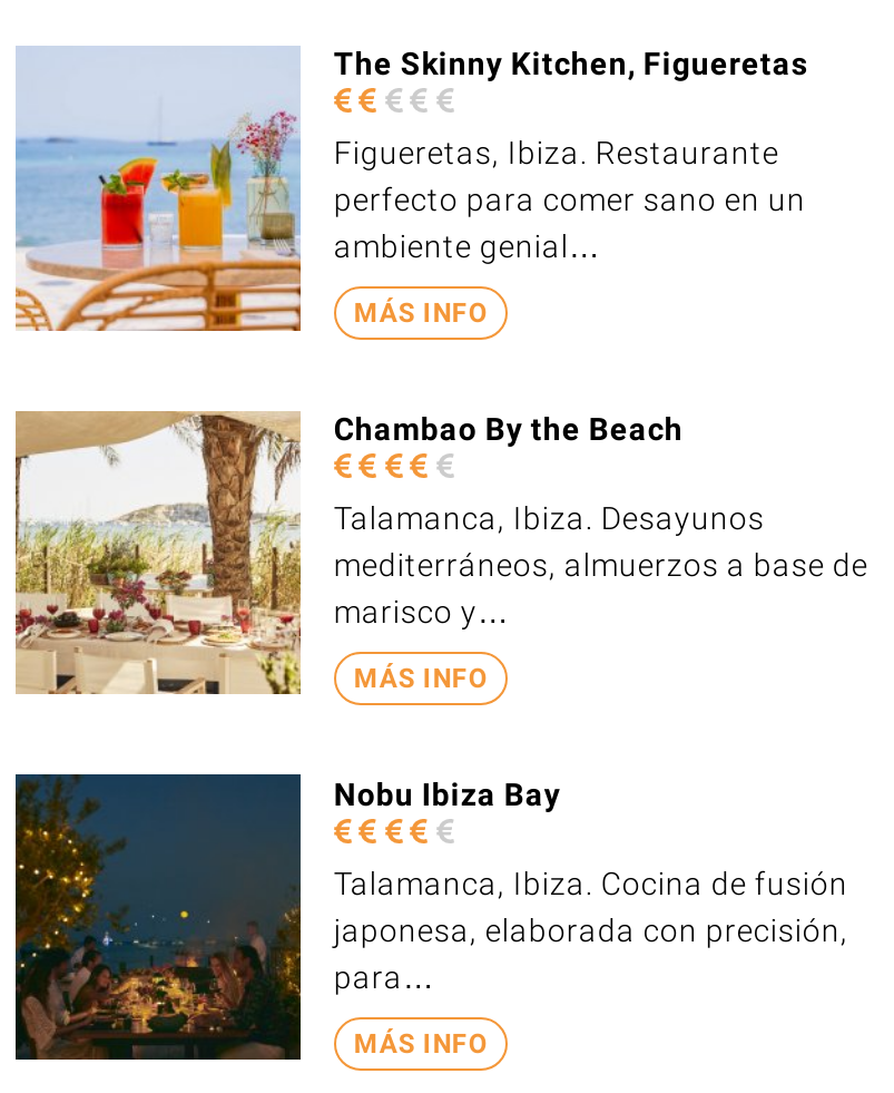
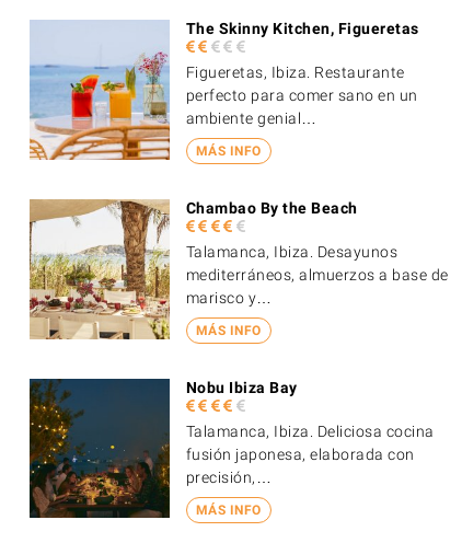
[334,865,848,994] Talamanca, Ibiza. Cocina de fusión | japonesa, elaborada con precisión, | para… -> [186,422,435,486] Talamanca, Ibiza. Deliciosa cocina | fusión japonesa, elaborada con | precisión,…

